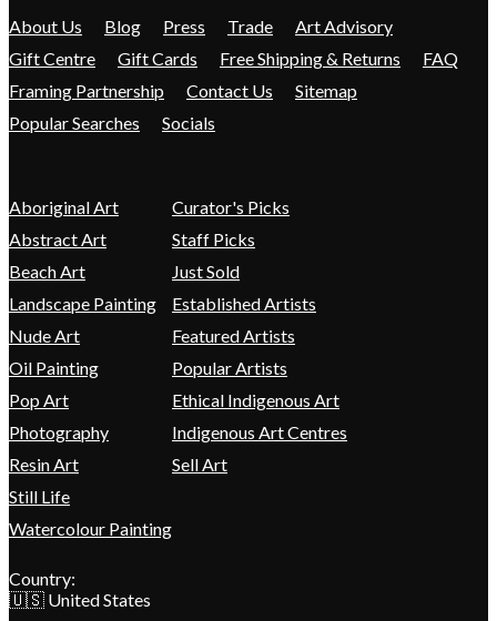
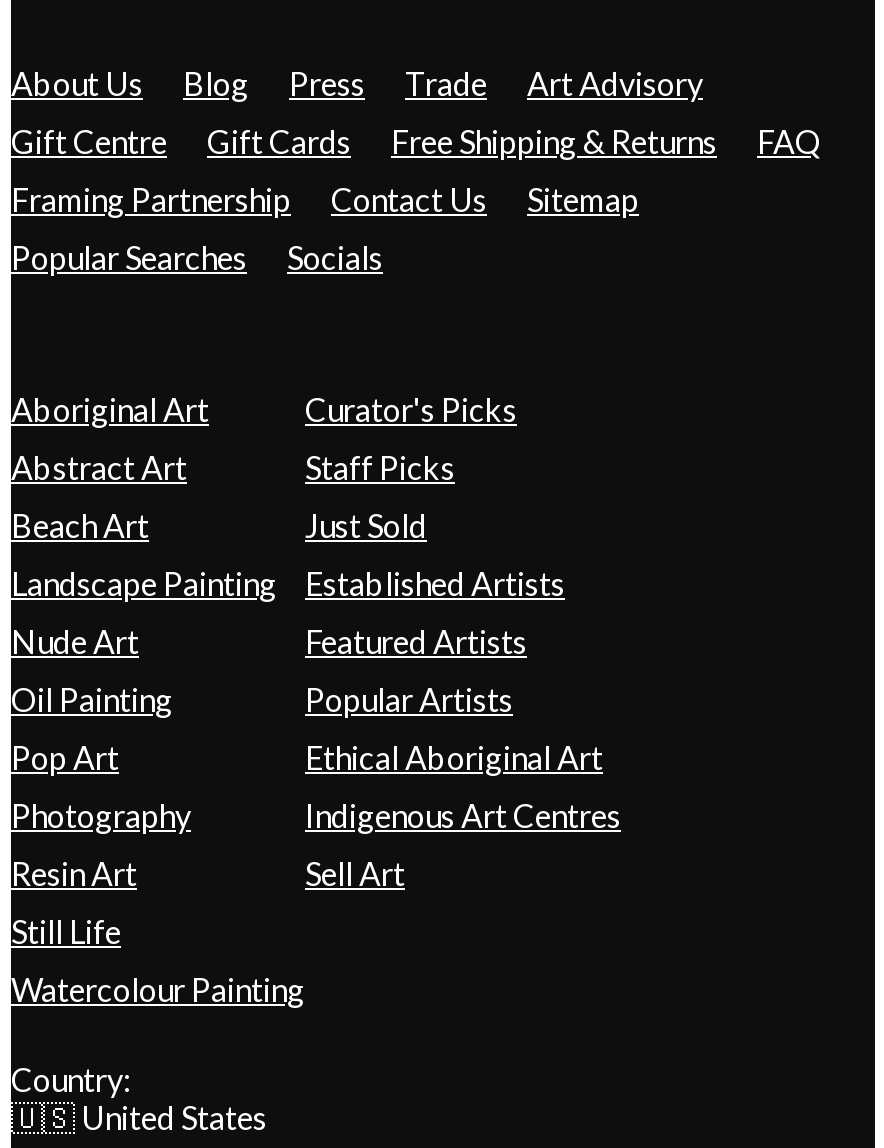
[172,390,339,411] Ethical Indigenous Art -> [305,739,603,777] Ethical Aboriginal Art

